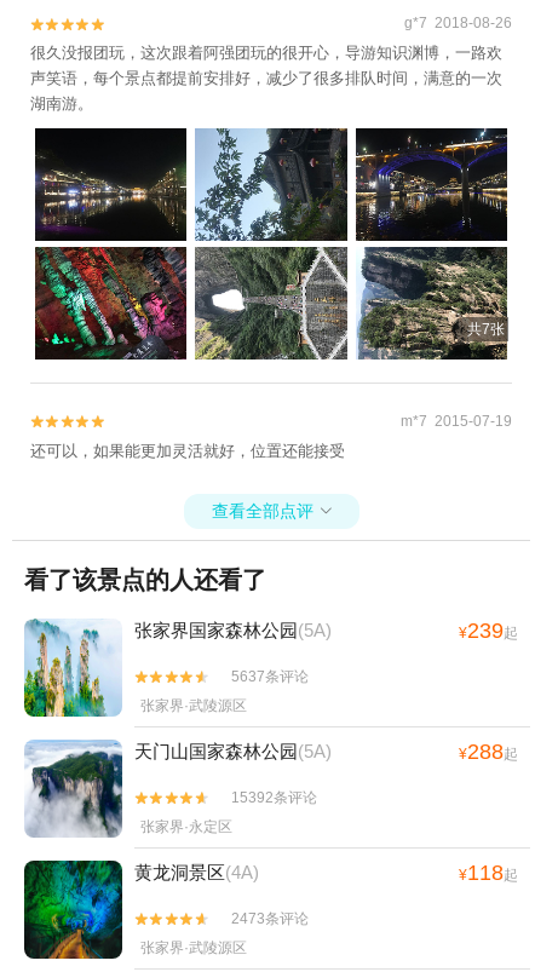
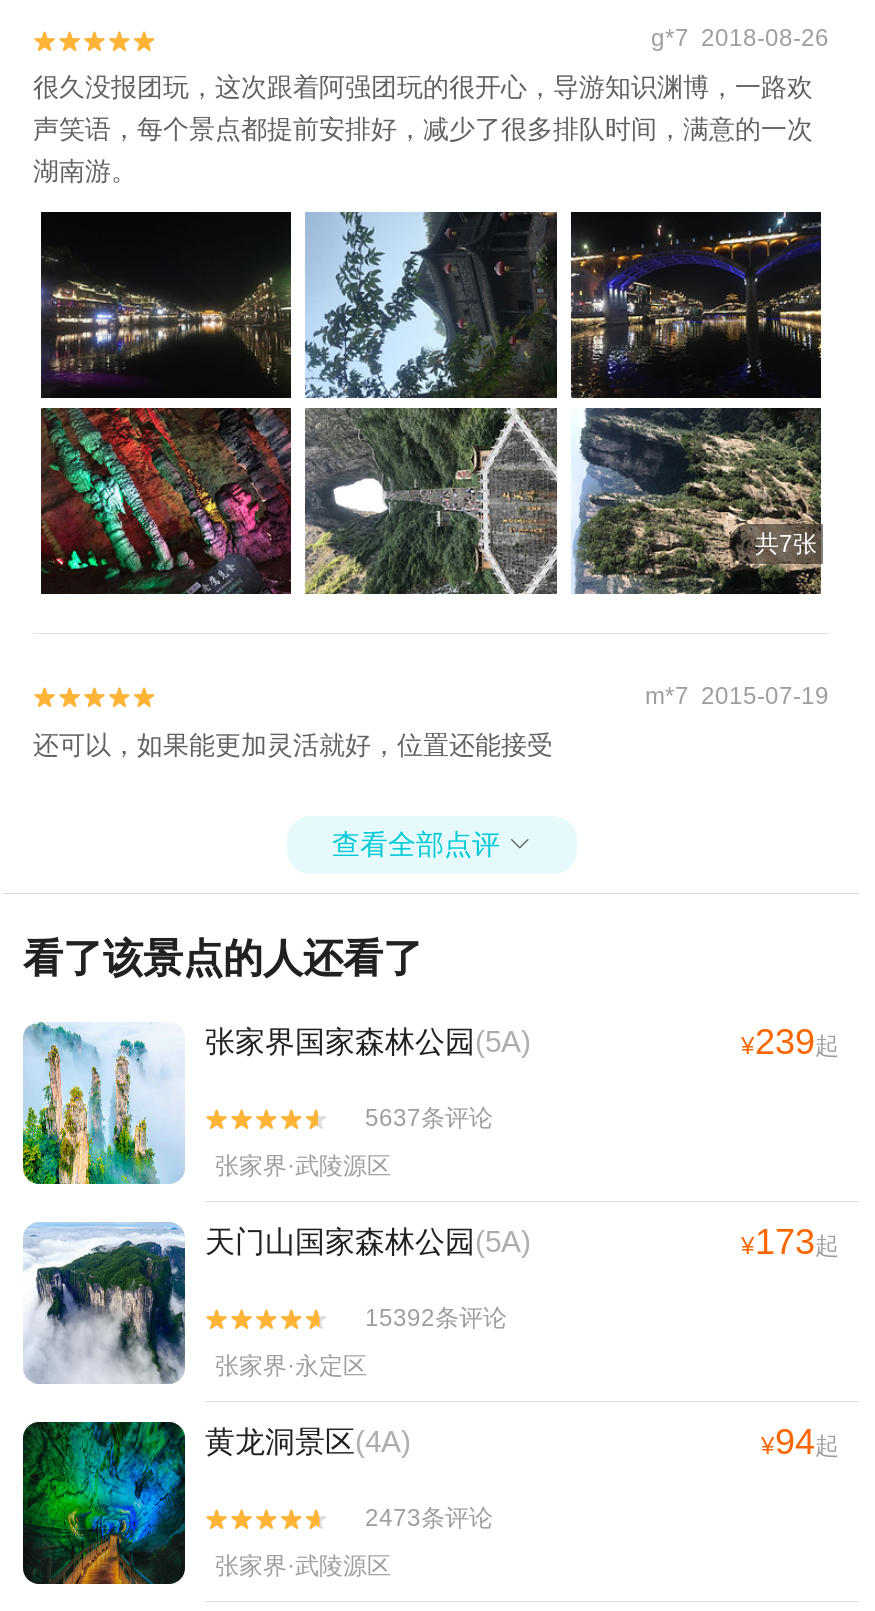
[459,739,518,763] ¥288起 -> [741,1221,839,1261] ¥173起
[459,860,518,884] ¥118起 -> [761,1421,839,1461] ¥94起

